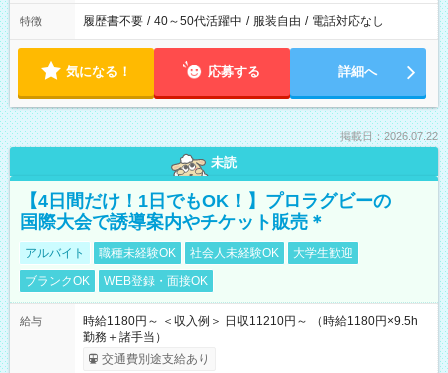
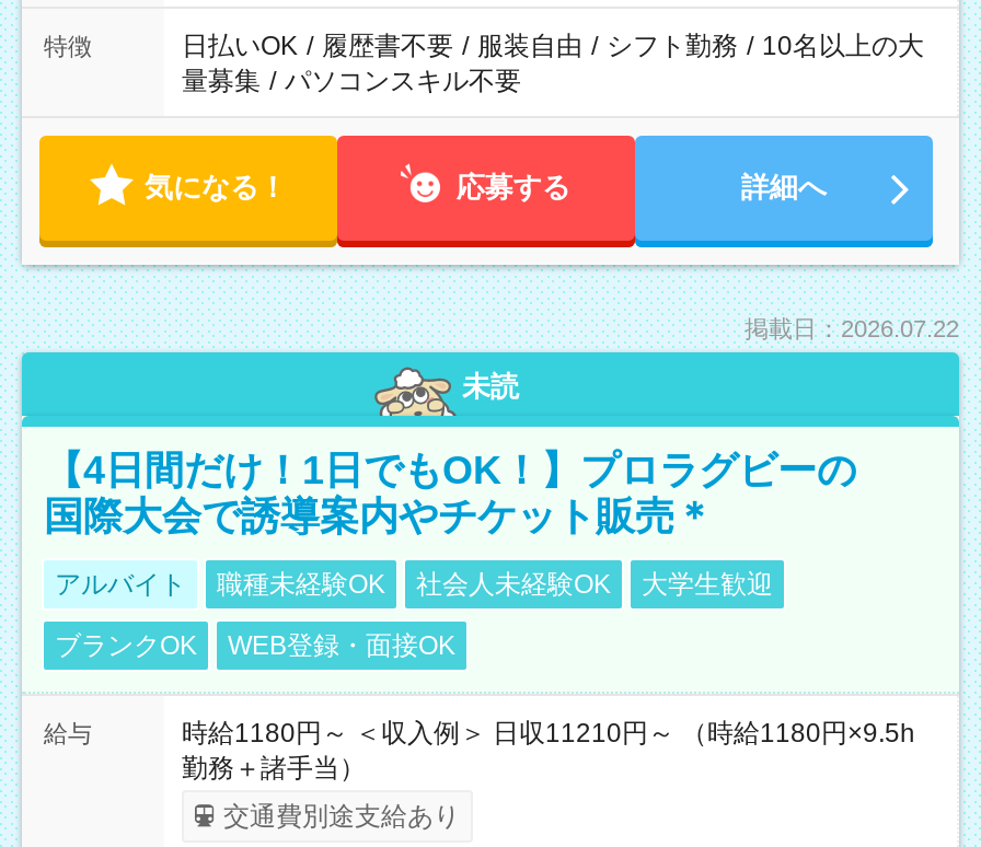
[83,14,384,28] 履歴書不要 / 40～50代活躍中 / 服装自由 / 電話対応なし -> [182,31,924,96] 日払いOK / 履歴書不要 / 服装自由 / シフト勤務 / 10名以上の大 | 量募集 / パソコンスキル不要

